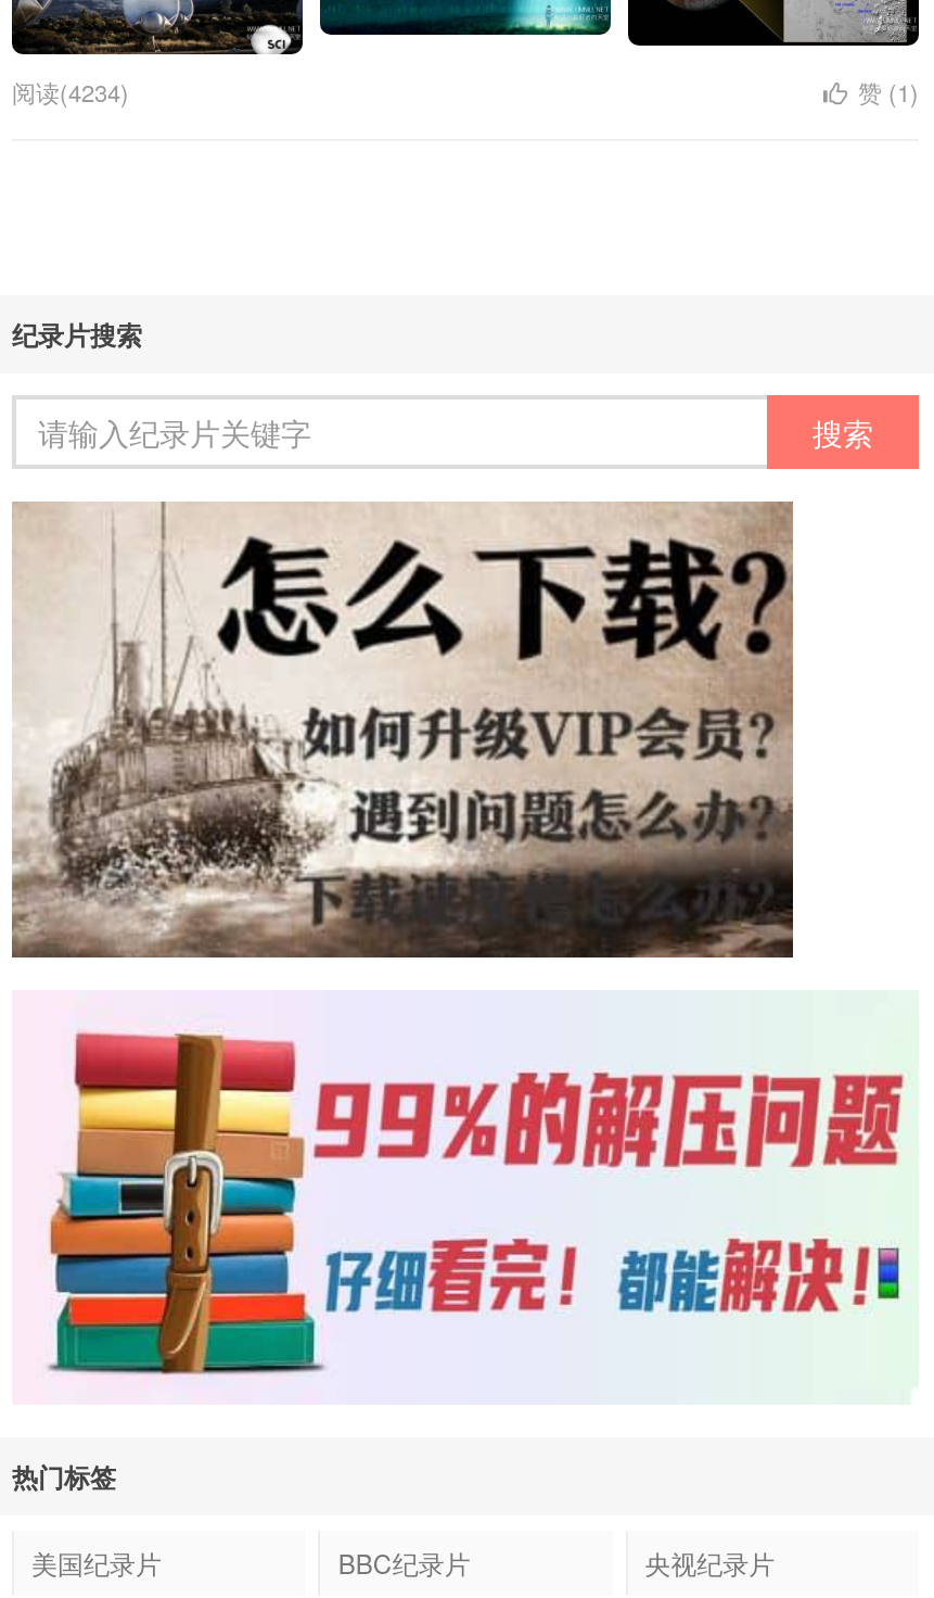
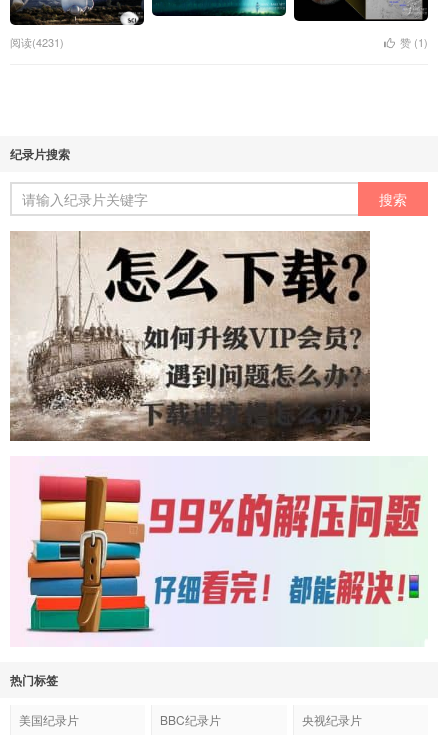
[12,73,129,108] 阅读(4234) -> [10,34,64,50] 阅读(4231)

